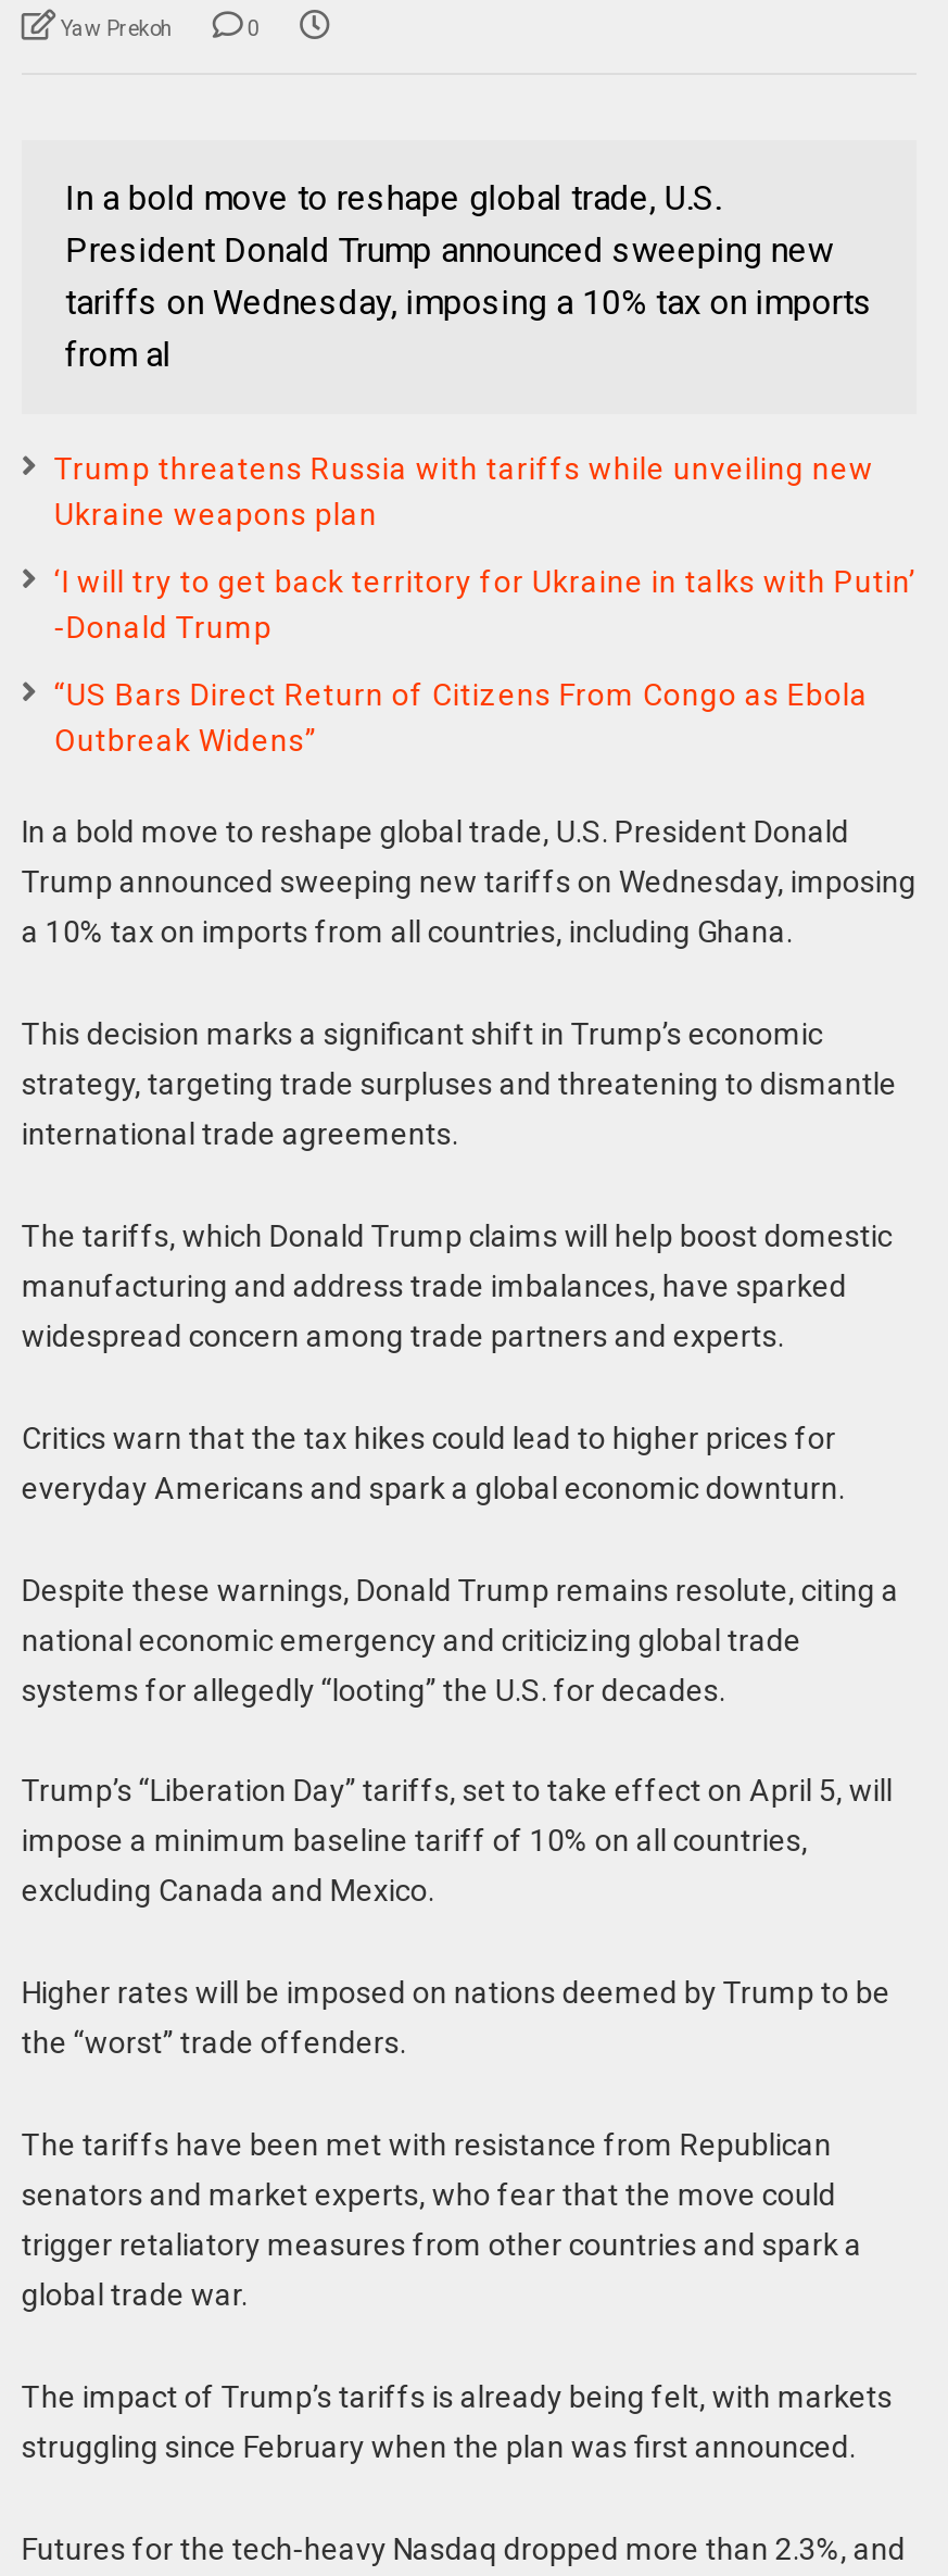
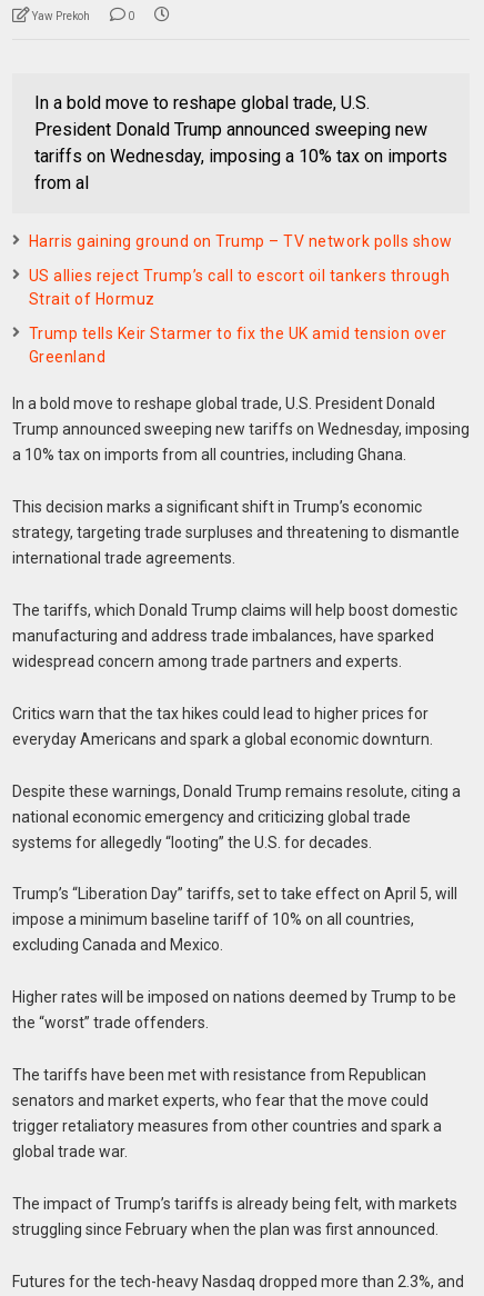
[54,452,874,532] Trump threatens Russia with tariffs while unveiling new | Ukraine weapons plan -> [29,233,453,251] Harris gaining ground on Trump – TV network polls show
[54,565,916,645] ‘I will try to get back territory for Ukraine in talks with Putin’ | -Donald Trump -> [29,267,450,308] US allies reject Trump’s call to escort oil tankers through | Strait of Hormuz
[54,678,869,758] “US Bars Direct Return of Citizens From Congo as Ebola | Outbreak Widens” -> [29,325,447,366] Trump tells Keir Starmer to fix the UK amid tension over | Greenland

